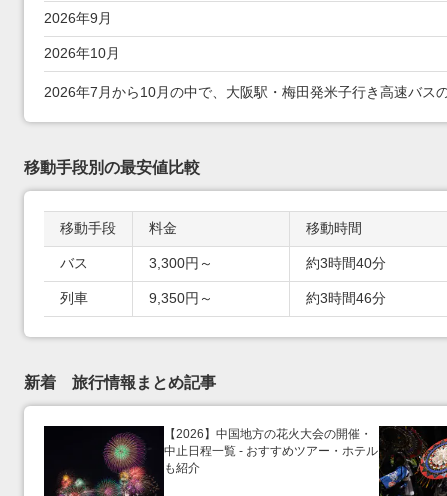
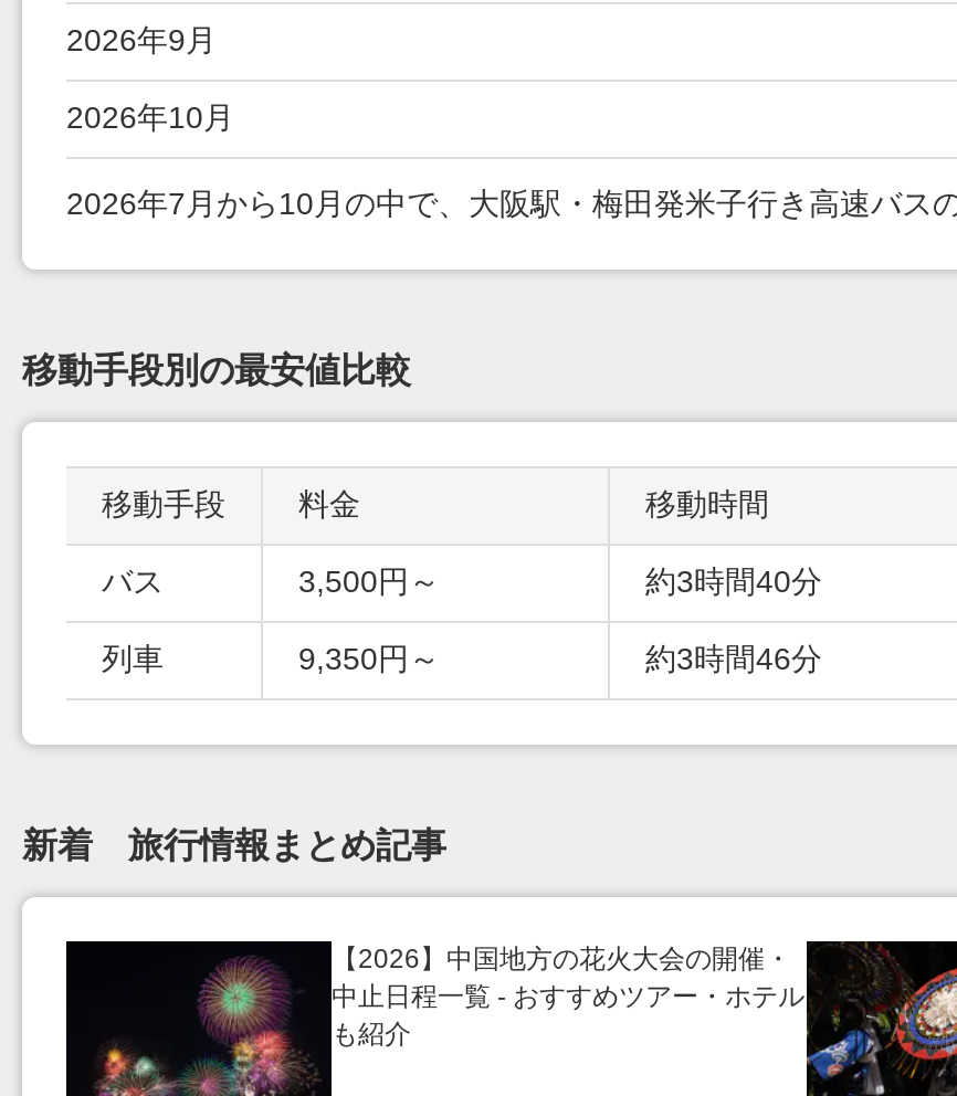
[149,255,213,271] 3,300円～ -> [298,563,440,598] 3,500円～

